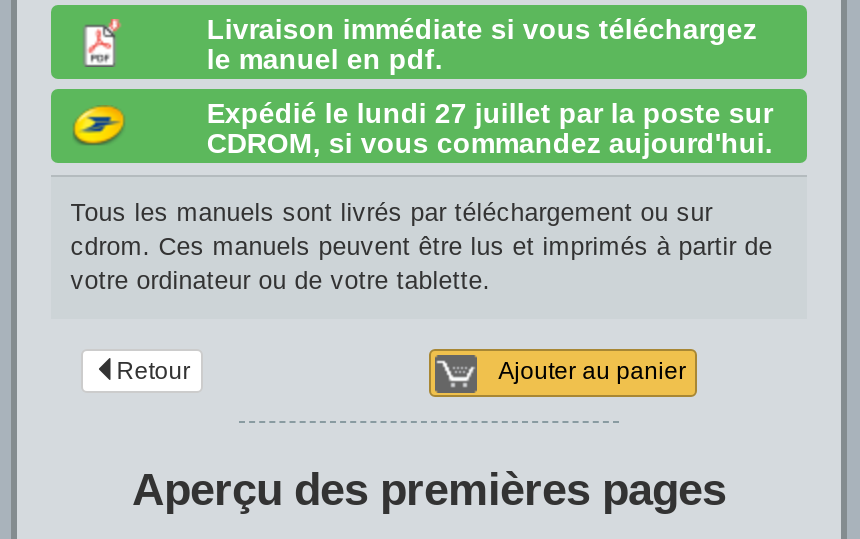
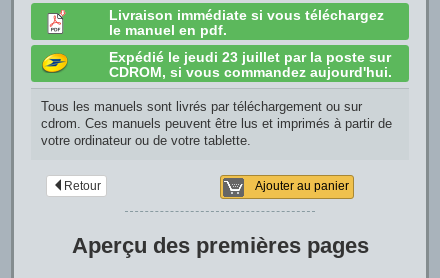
[207,98,773,130] Expédié le lundi 27 juillet par la poste sur -> [109,49,391,65] Expédié le jeudi 23 juillet par la poste sur

